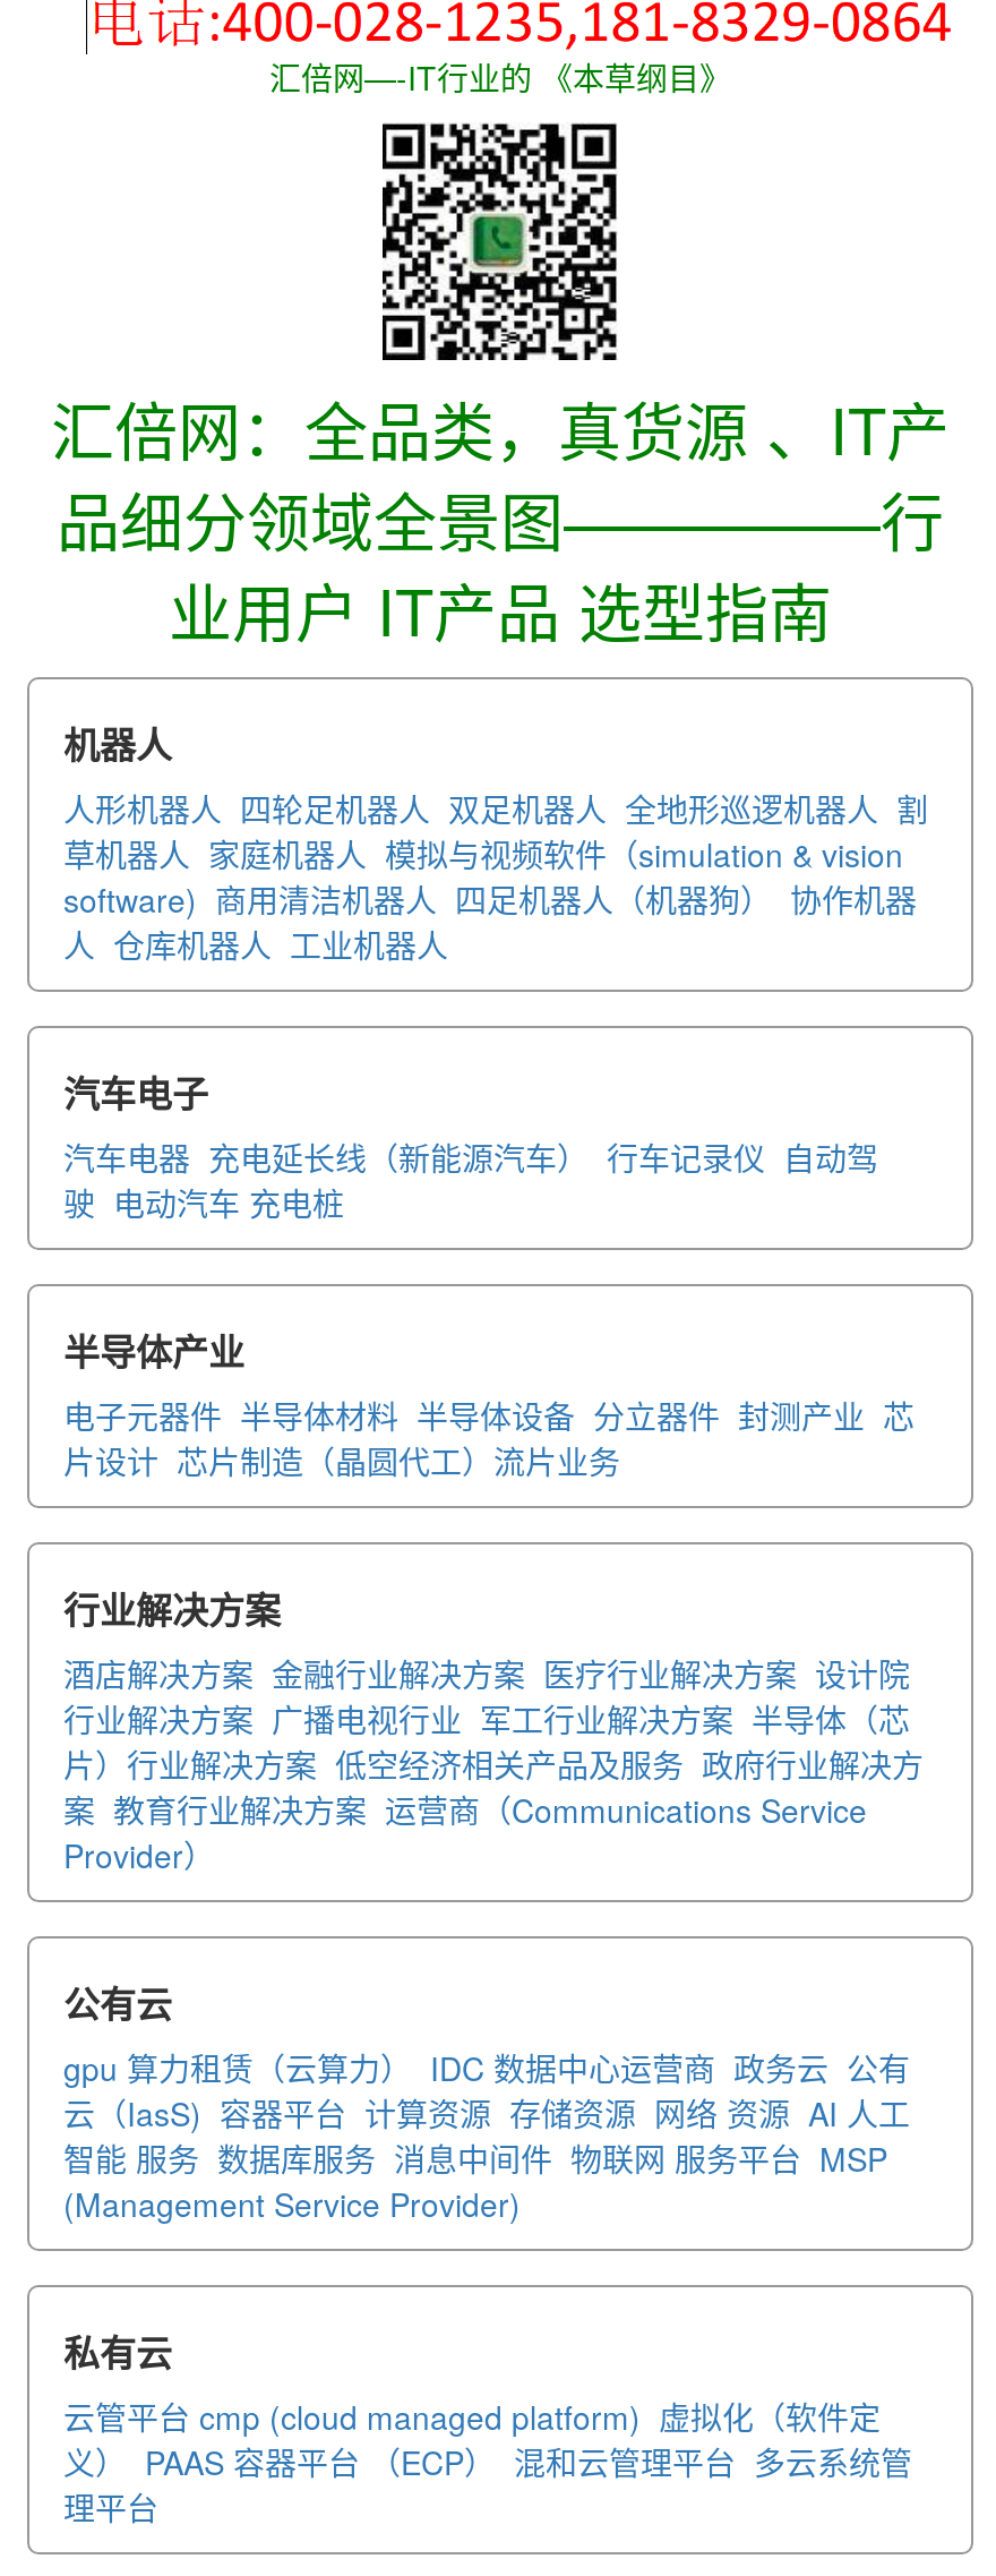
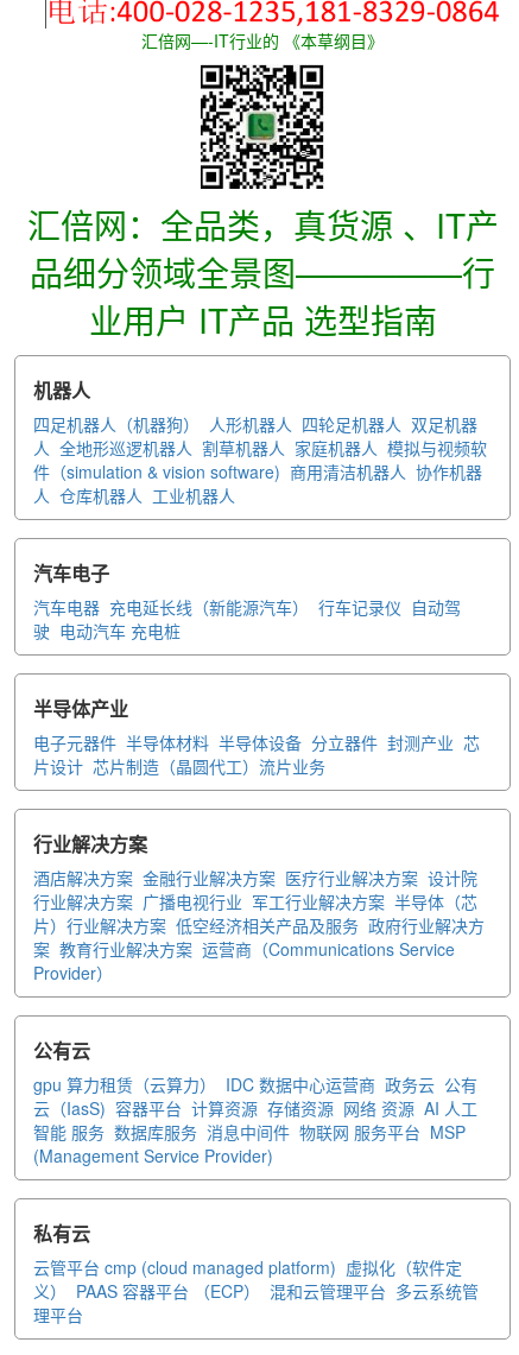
[63,786,928,921] 人形机器人 四轮足机器人 双足机器人 全地形巡逻机器人 割 | 草机器人 家庭机器人 模拟与视频软件（simulation & vision | software) 商用清洁机器人 四足机器人（机器狗） 协作机器 -> [33,412,487,483] 四足机器人（机器狗） 人形机器人 四轮足机器人 双足机器 | 人 全地形巡逻机器人 割草机器人 家庭机器人 模拟与视频软 | 件（simulation & vision software) 商用清洁机器人 协作机器

